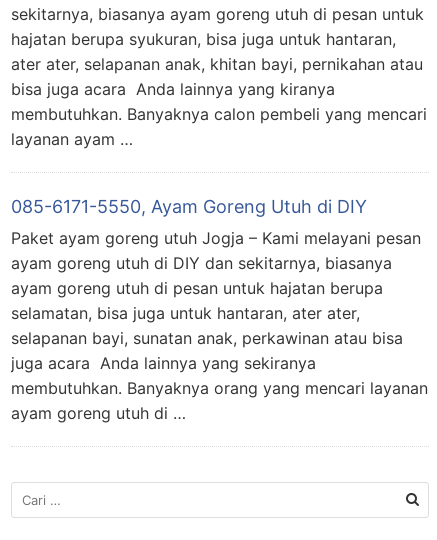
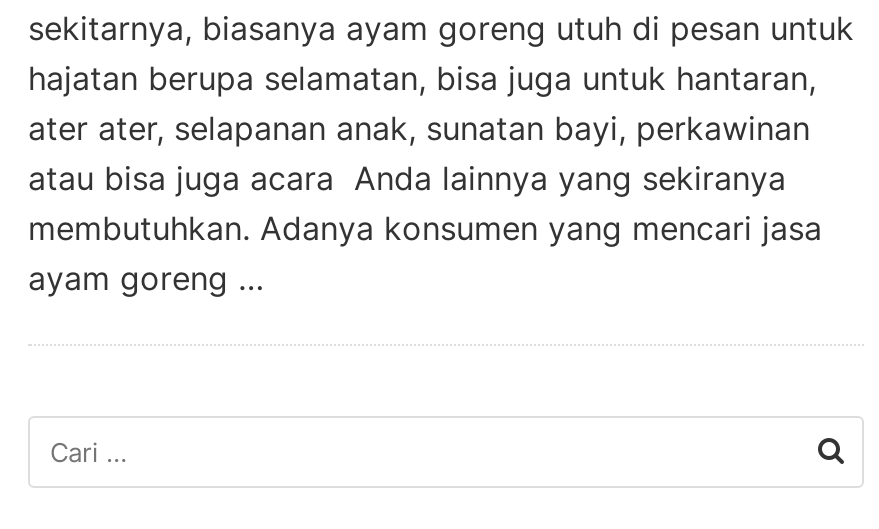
[11,29,428,423] hajatan berupa syukuran, bisa juga untuk hantaran, | ater ater, selapanan anak, khitan bayi, pernikahan atau | bisa juga acara Anda lainnya yang kiranya | membutuhkan. Banyaknya calon pembeli yang mencari | layanan ayam … | 085-6171-5550, Ayam Goreng Utuh di DIY | Paket ayam goreng utuh Jogja – Kami melayani pesan | ayam goreng utuh di DIY dan sekitarnya, biasanya | ayam goreng utuh di pesan untuk hajatan berupa | selamatan, bisa juga untuk hantaran, ater ater, | selapanan bayi, sunatan anak, perkawinan atau bisa | juga acara Anda lainnya yang sekiranya | membutuhkan. Banyaknya orang yang mencari layanan | ayam goreng utuh di … -> [28,57,822,297] hajatan berupa selamatan, bisa juga untuk hantaran, | ater ater, selapanan anak, sunatan bayi, perkawinan | atau bisa juga acara Anda lainnya yang sekiranya | membutuhkan. Adanya konsumen yang mencari jasa | ayam goreng …

